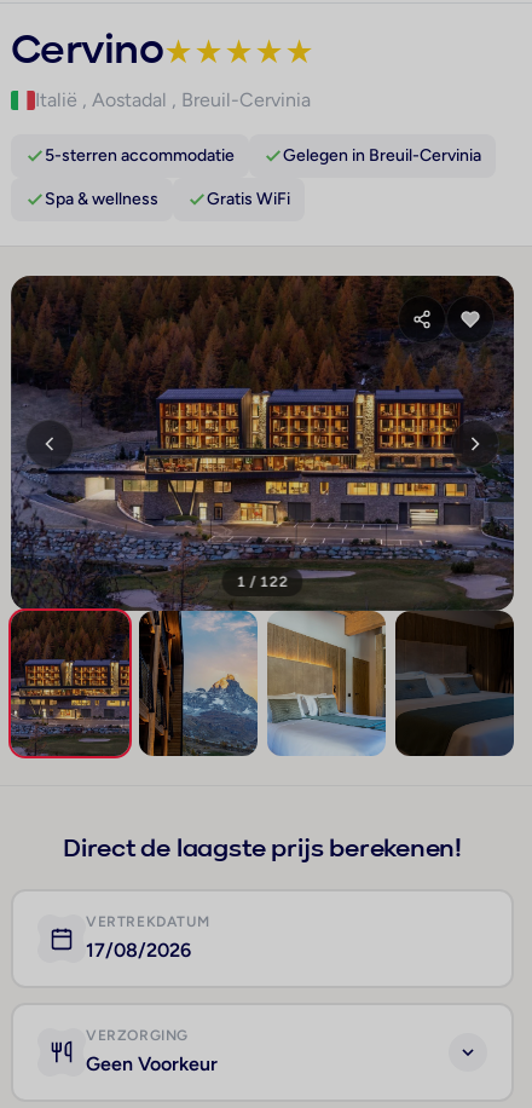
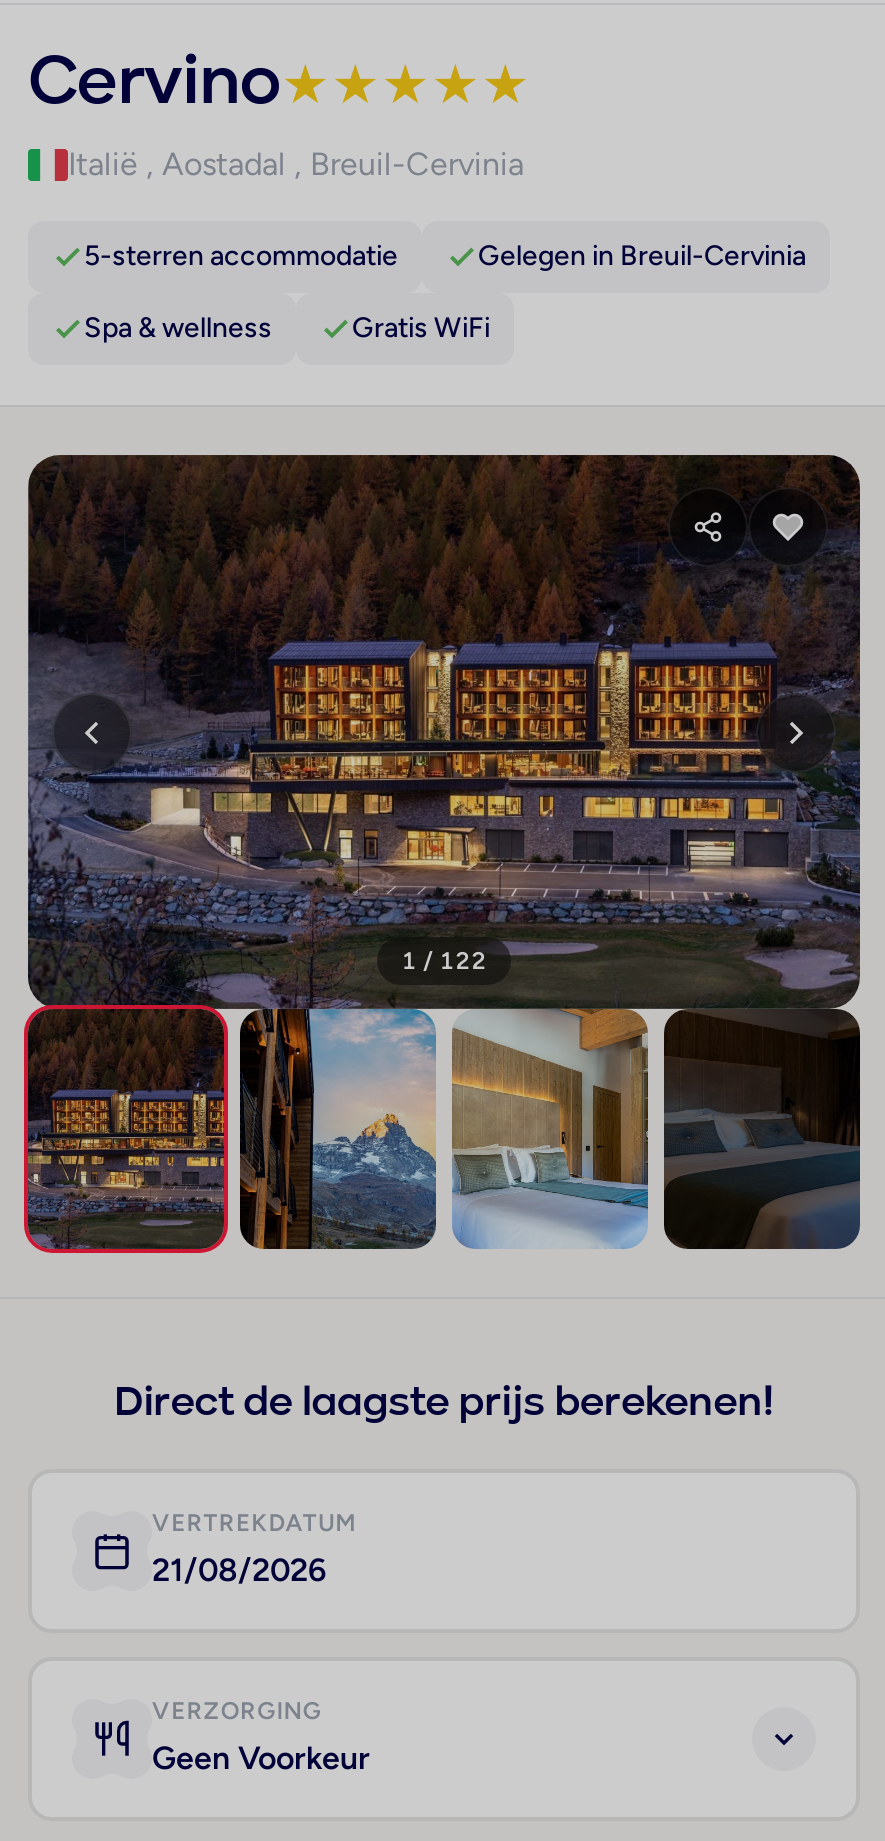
[86,939,191,962] 17/08/2026 -> [152,1551,326,1589] 21/08/2026

